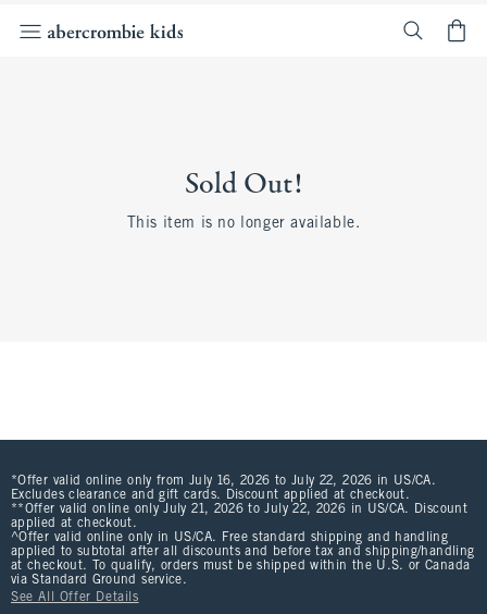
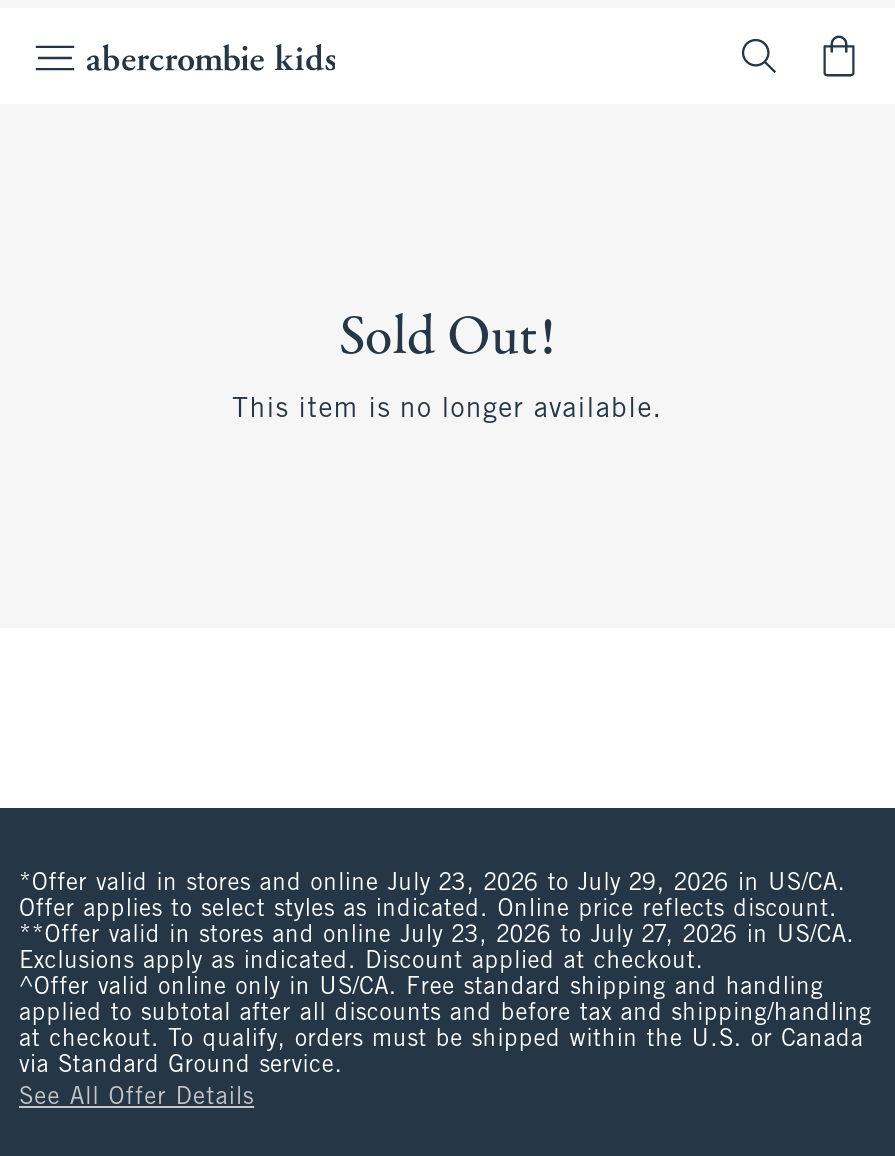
[11,475,467,530] *Offer valid online only from July 16, 2026 to July 22, 2026 in US/CA. | Excludes clearance and gift cards. Discount applied at checkout. | **Offer valid online only July 21, 2026 to July 22, 2026 in US/CA. Discount | applied at checkout. -> [19,872,855,974] *Offer valid in stores and online July 23, 2026 to July 29, 2026 in US/CA. | Offer applies to select styles as indicated. Online price reflects discount. | **Offer valid in stores and online July 23, 2026 to July 27, 2026 in US/CA. | Exclusions apply as indicated. Discount applied at checkout.

